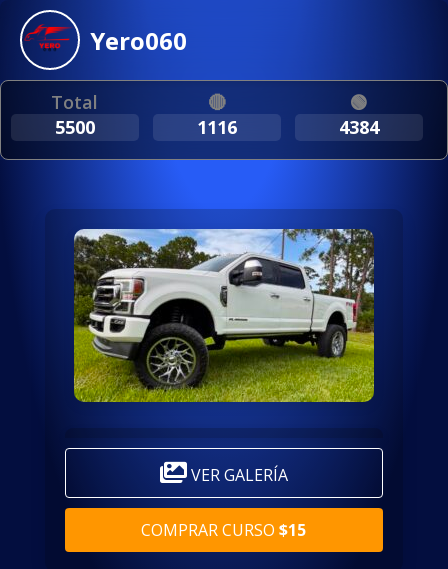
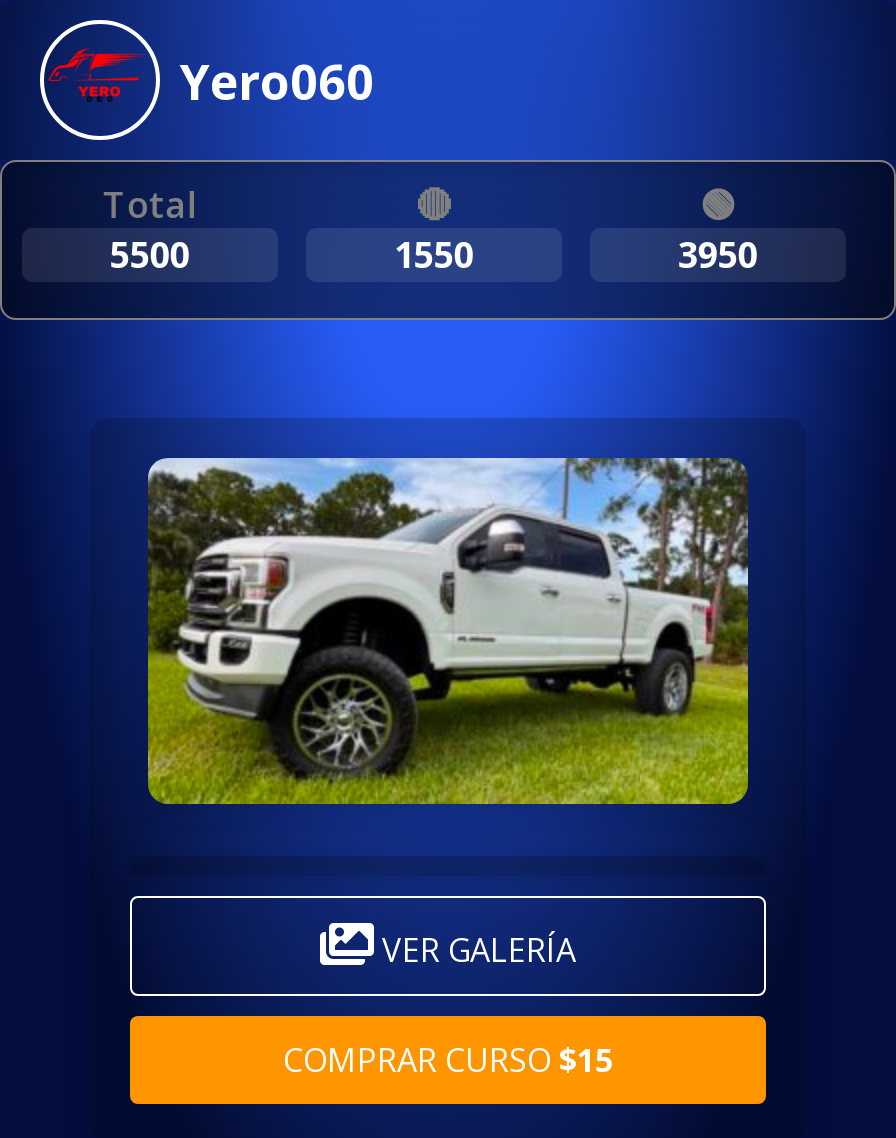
[197,115,237,139] 1116 -> [394,230,474,278] 1550
[339,115,379,139] 4384 -> [678,230,758,278] 3950

